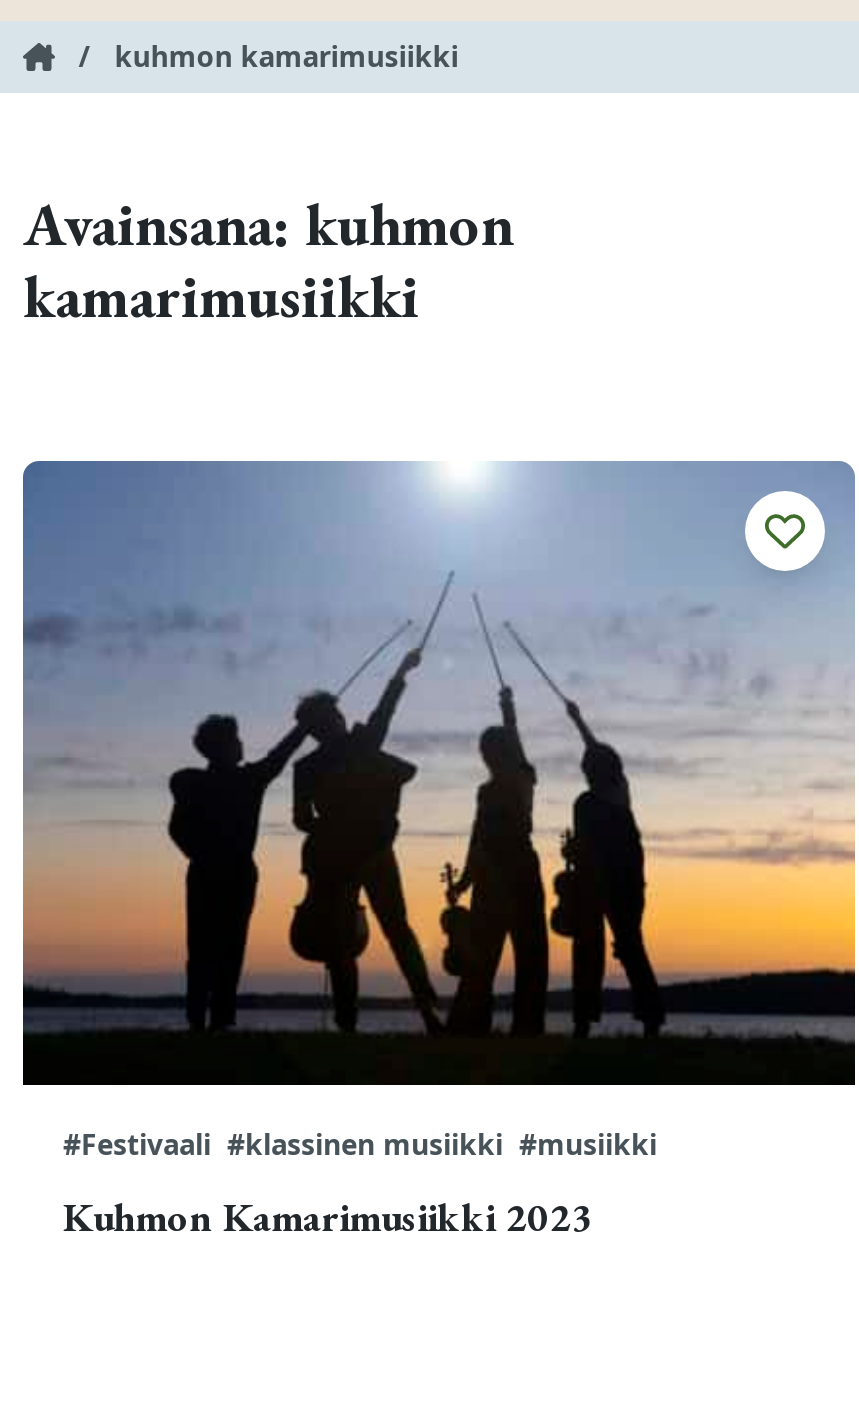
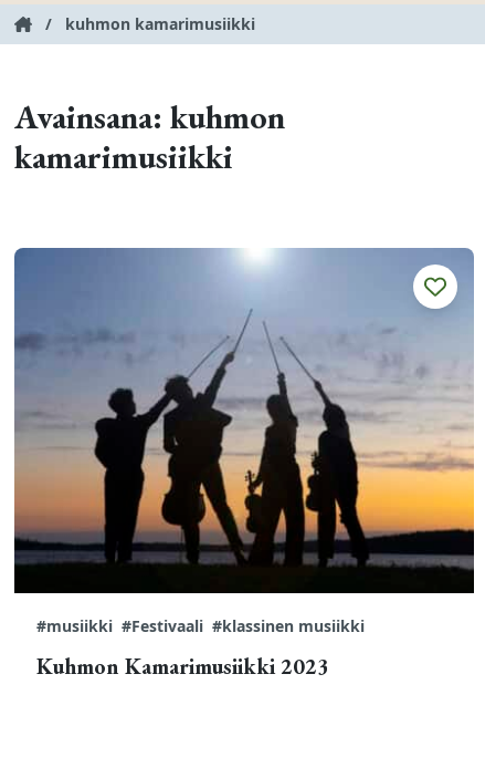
[63,1125,657,1163] #Festivaali #klassinen musiikki #musiikki -> [36,615,365,636] #musiikki #Festivaali #klassinen musiikki

